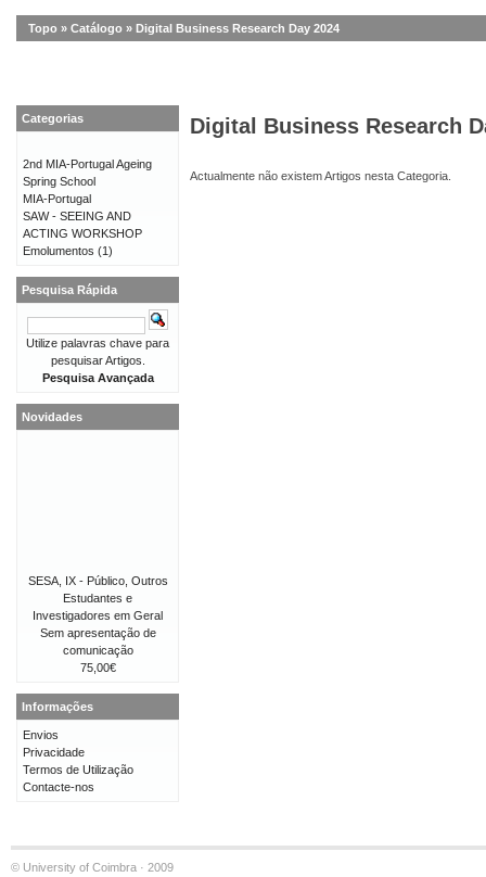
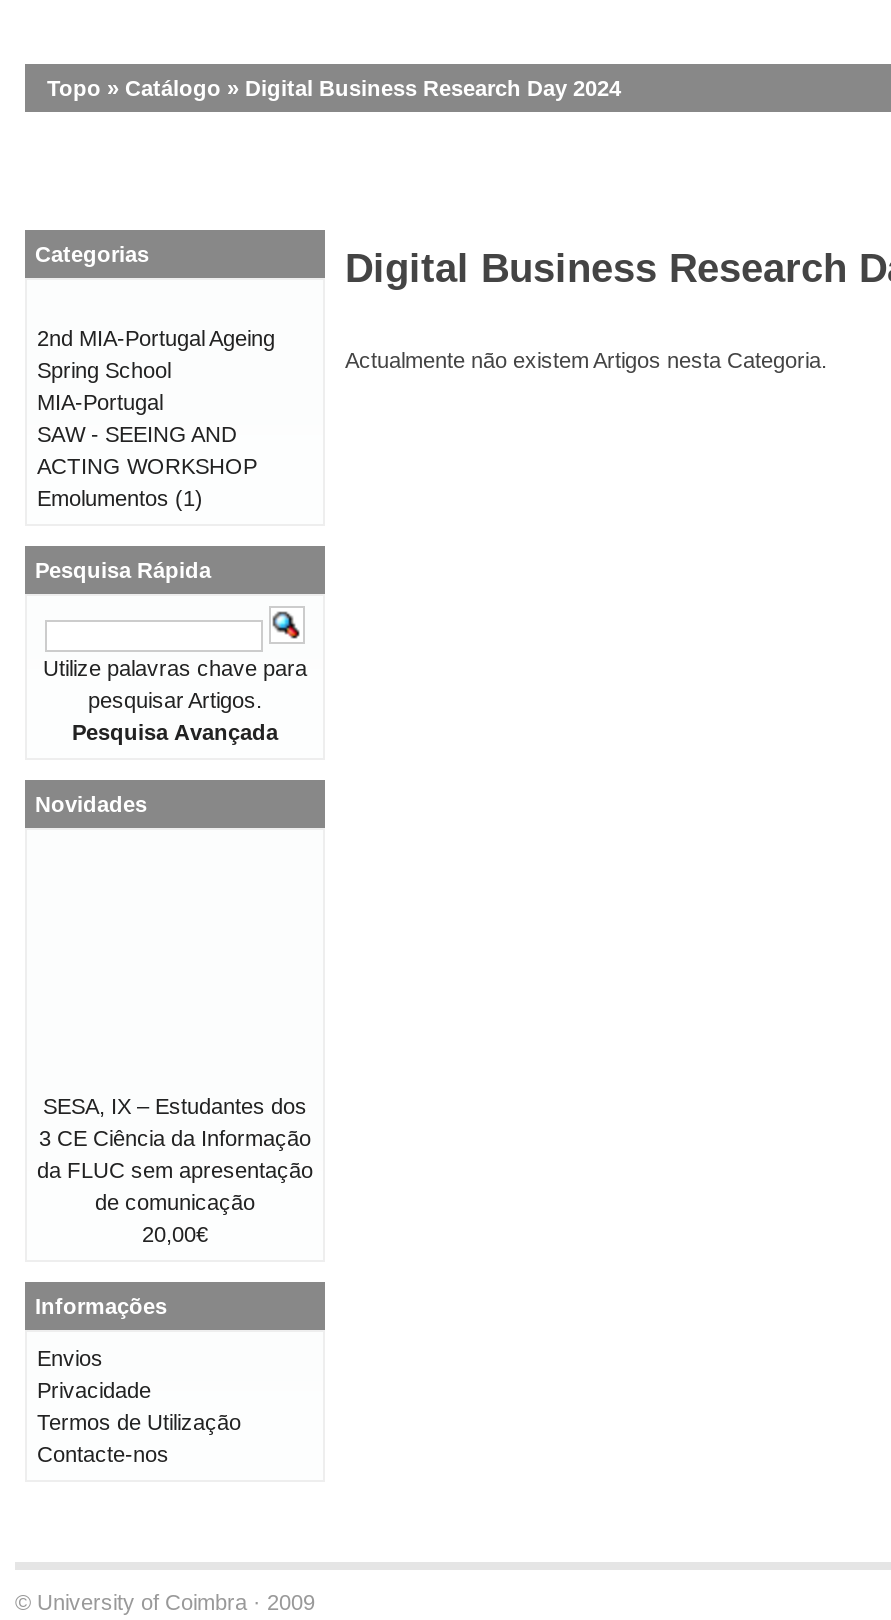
[28,574,168,674] SESA, IX - Público, Outros | Estudantes e | Investigadores em Geral | Sem apresentação de | comunicação | 75,00€ -> [37,1094,313,1246] SESA, IX – Estudantes dos | 3 CE Ciência da Informação | da FLUC sem apresentação | de comunicação | 20,00€

